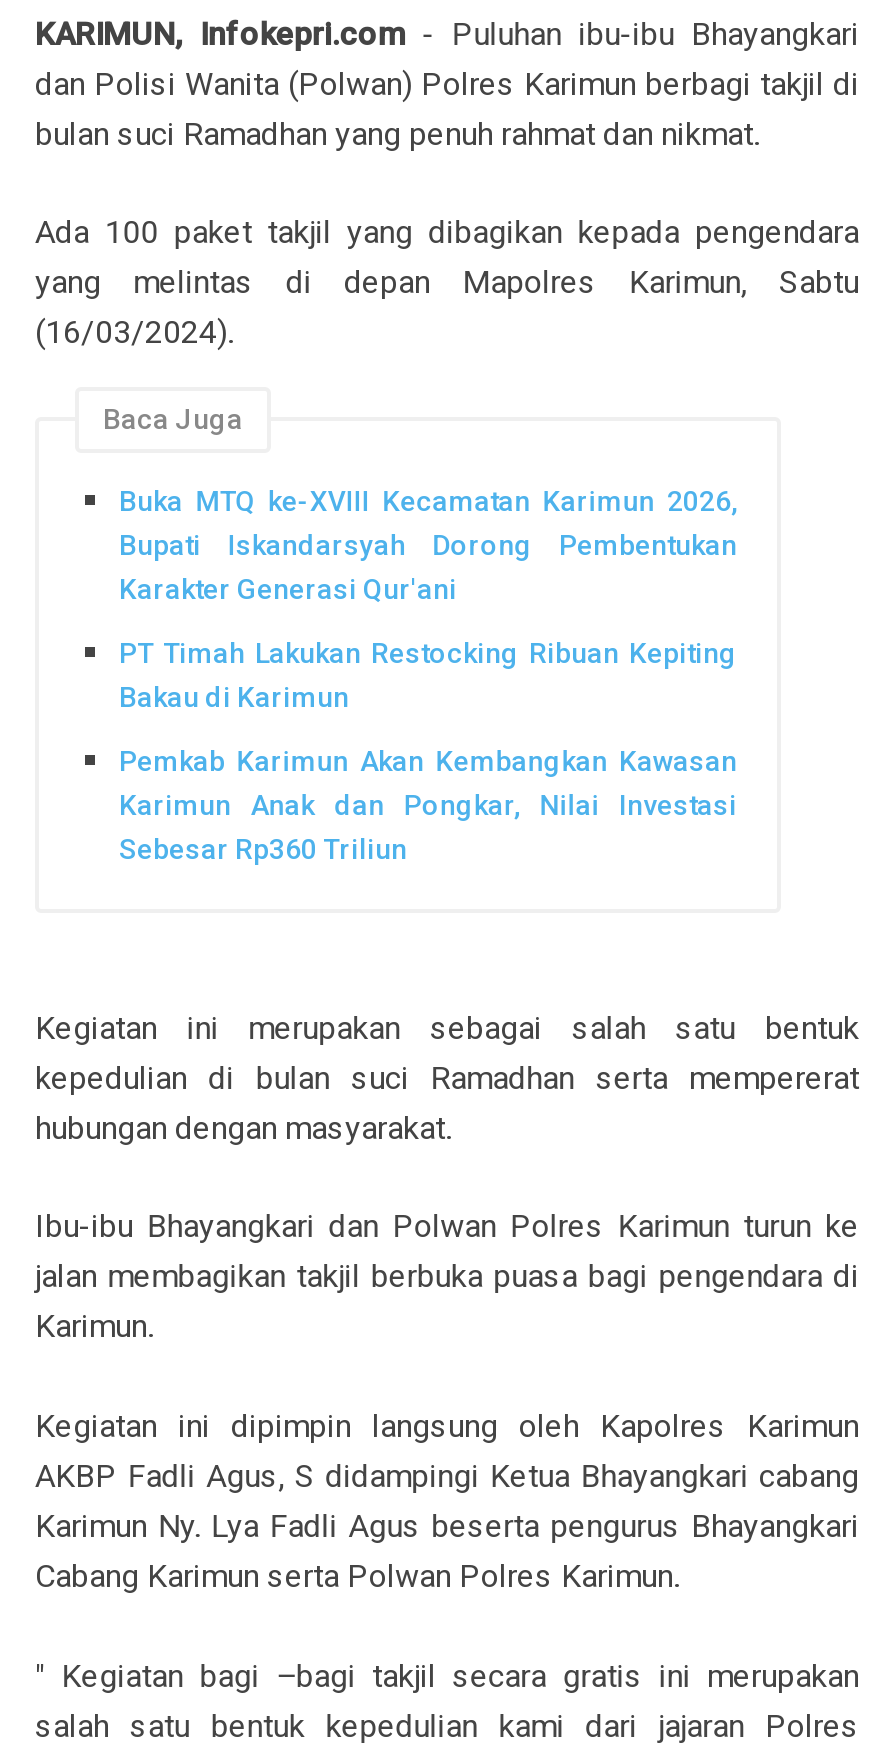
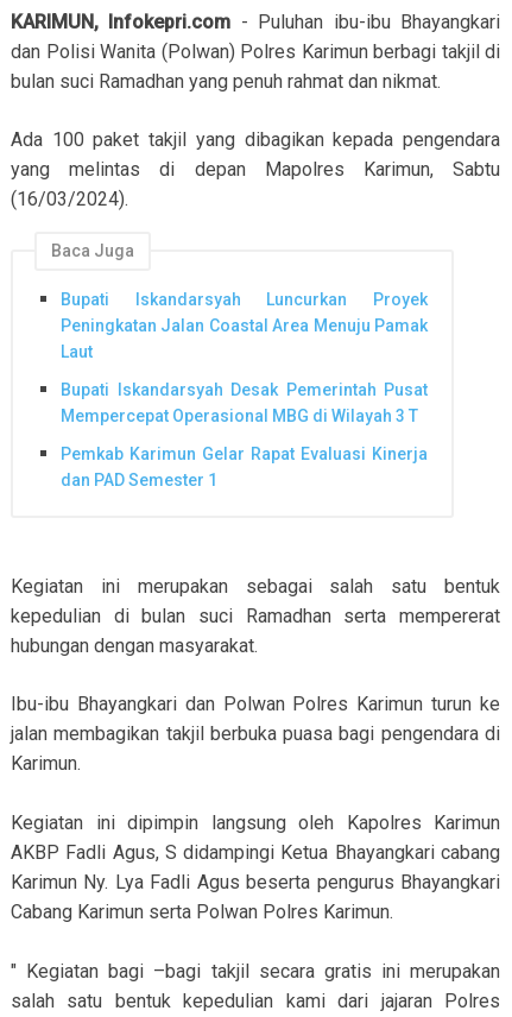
[119,486,737,606] Buka MTQ ke-XVIII Kecamatan Karimun 2026, | Bupati Iskandarsyah Dorong Pembentukan | Karakter Generasi Qur'ani -> [61,290,428,362] Bupati Iskandarsyah Luncurkan Proyek | Peningkatan Jalan Coastal Area Menuju Pamak | Laut
[119,637,737,713] PT Timah Lakukan Restocking Ribuan Kepiting | Bakau di Karimun -> [61,380,428,425] Bupati Iskandarsyah Desak Pemerintah Pusat | Mempercepat Operasional MBG di Wilayah 3 T
[119,744,737,864] Pemkab Karimun Akan Kembangkan Kawasan | Karimun Anak dan Pongkar, Nilai Investasi | Sebesar Rp360 Triliun -> [61,444,428,489] Pemkab Karimun Gelar Rapat Evaluasi Kinerja | dan PAD Semester 1

